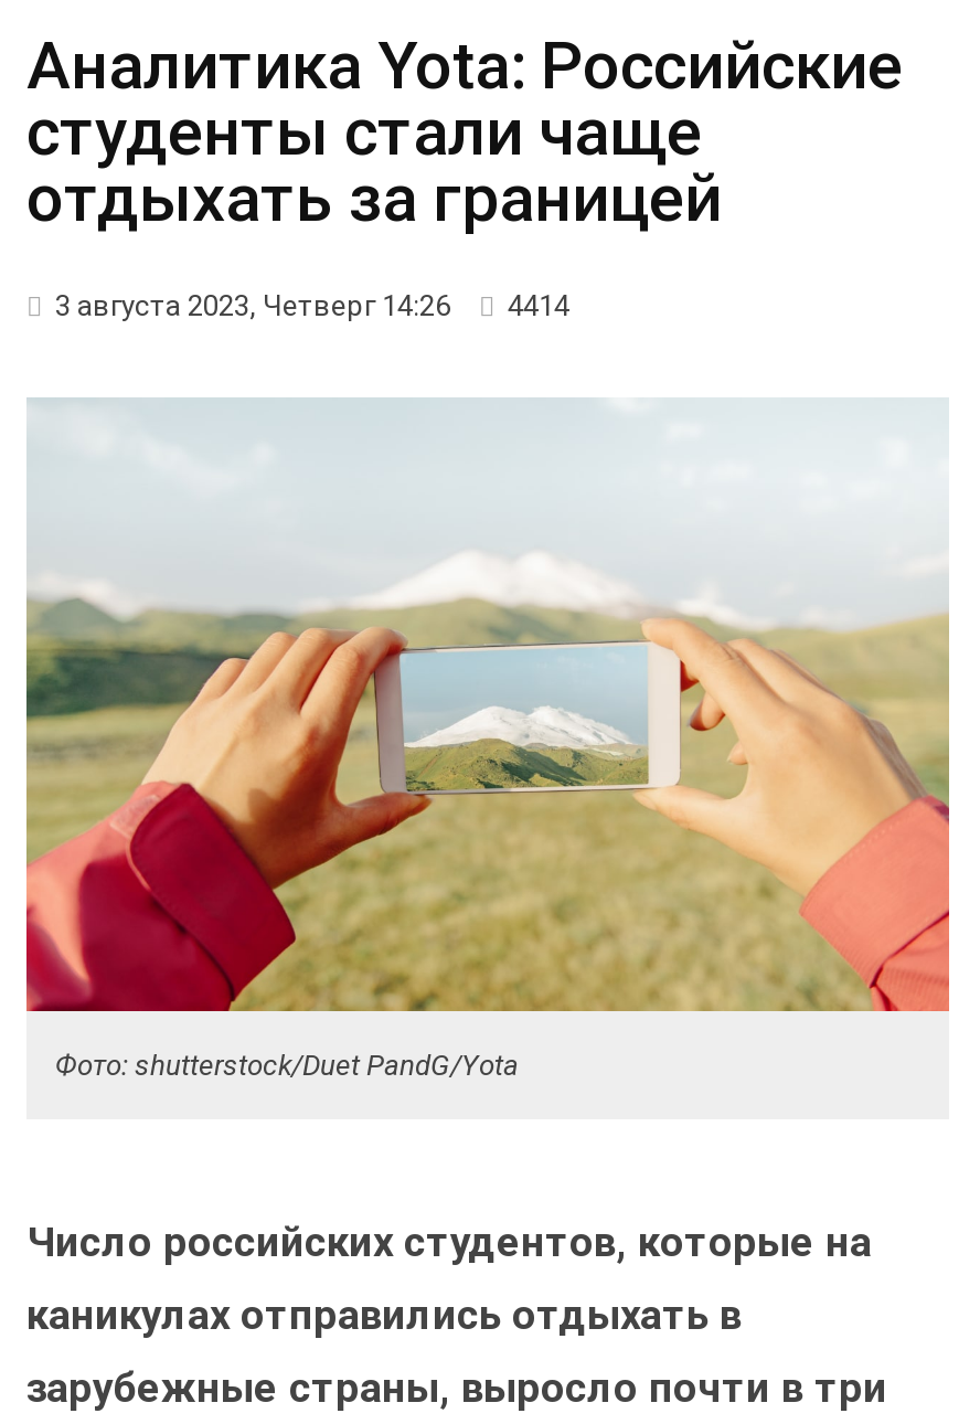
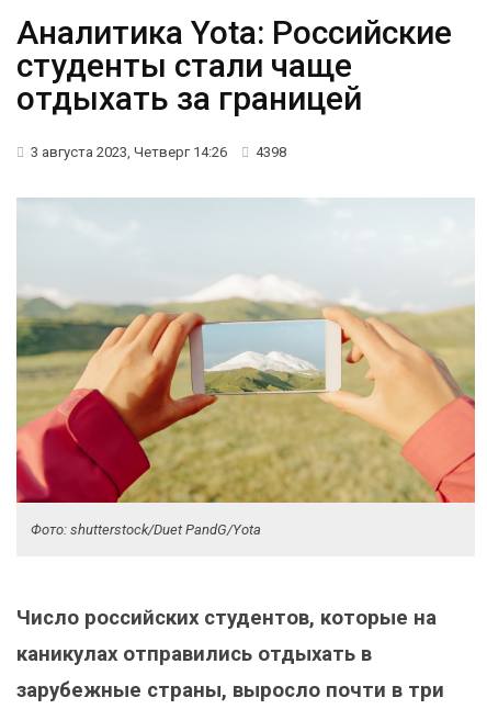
[501,288,569,321] 4414 -> [252,143,286,160] 4398

